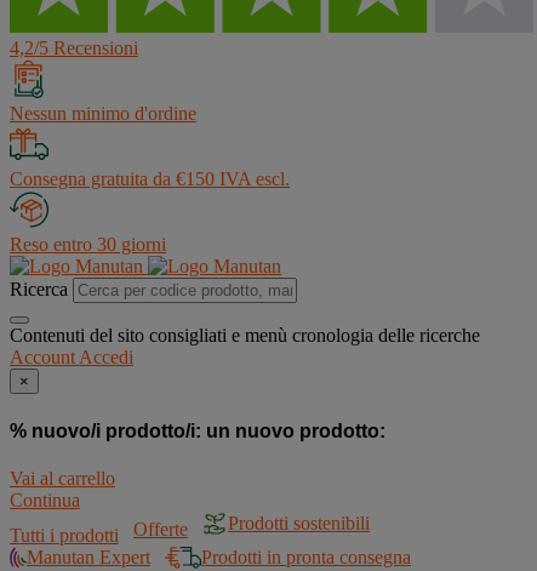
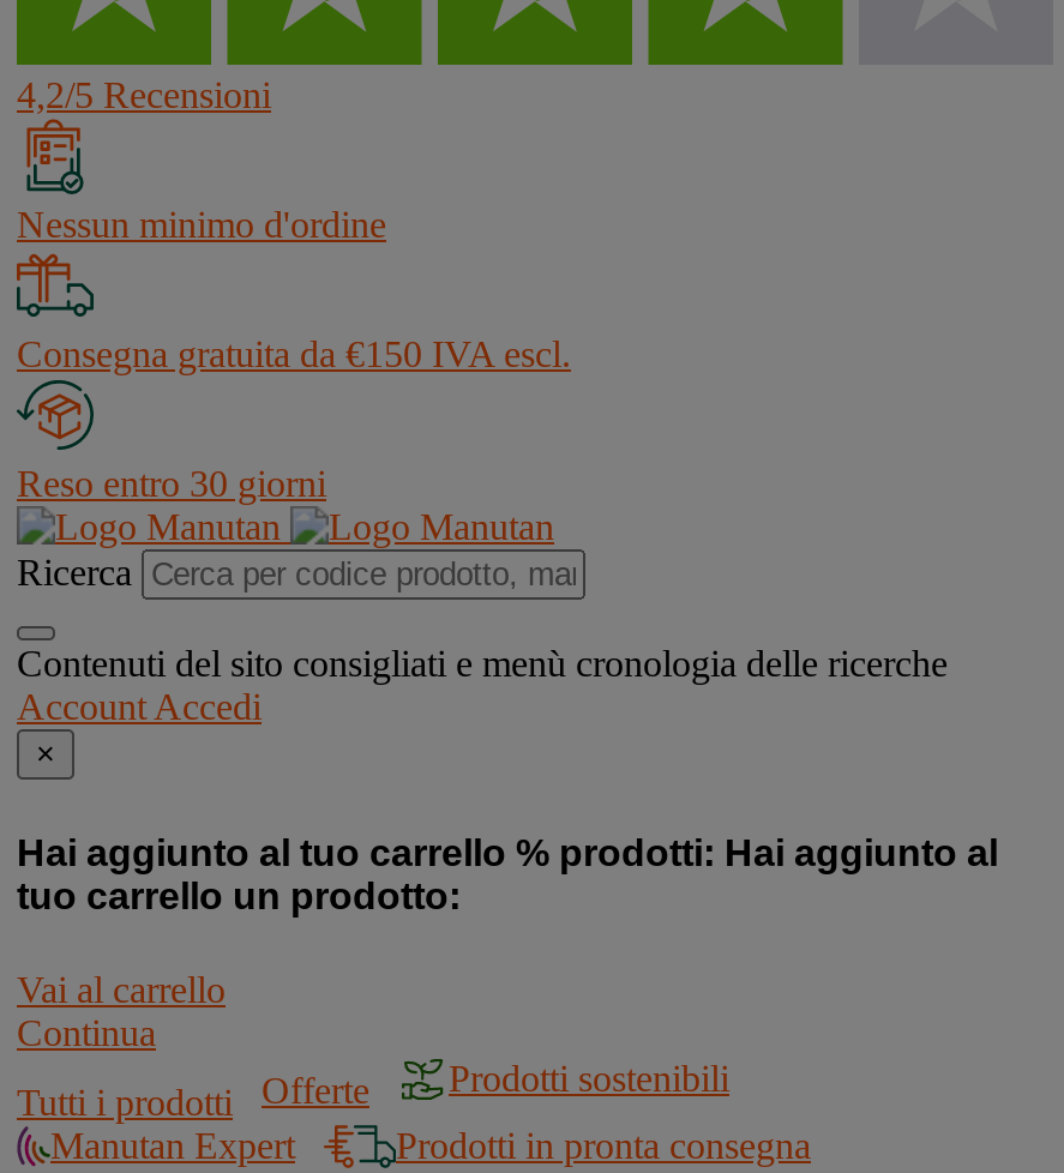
[10,420,385,441] % nuovo/i prodotto/i: un nuovo prodotto: -> [17,831,998,915] Hai aggiunto al tuo carrello % prodotti: Hai aggiunto al | tuo carrello un prodotto:

